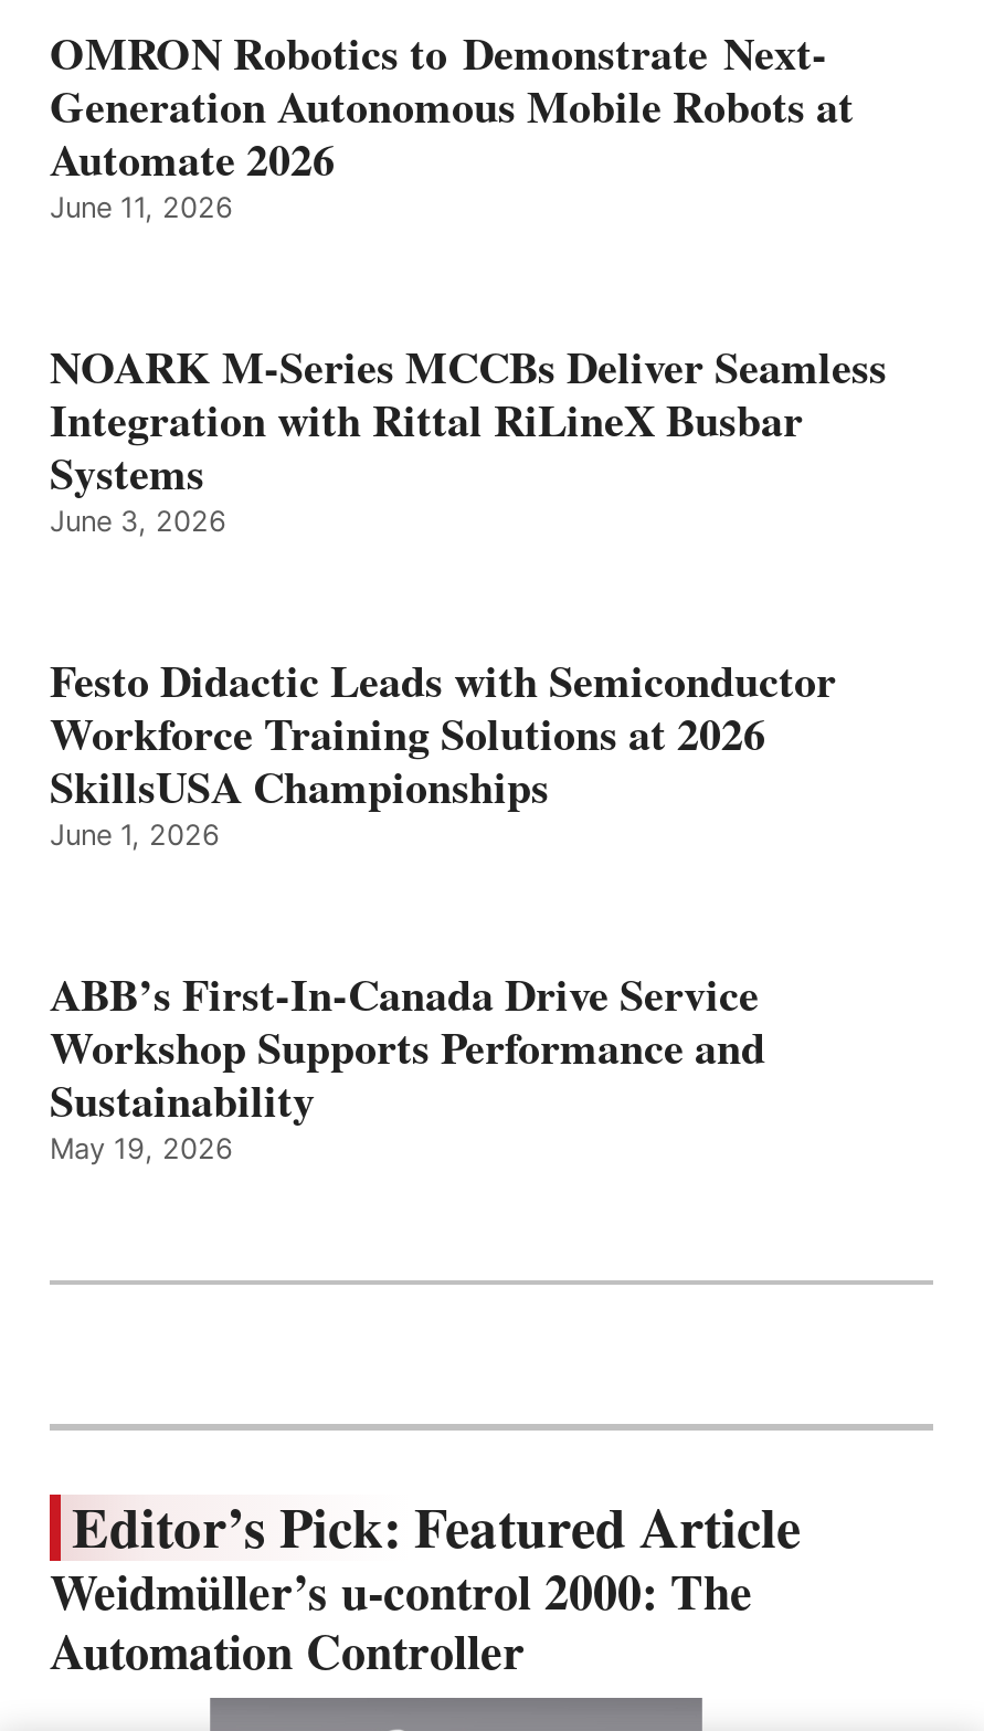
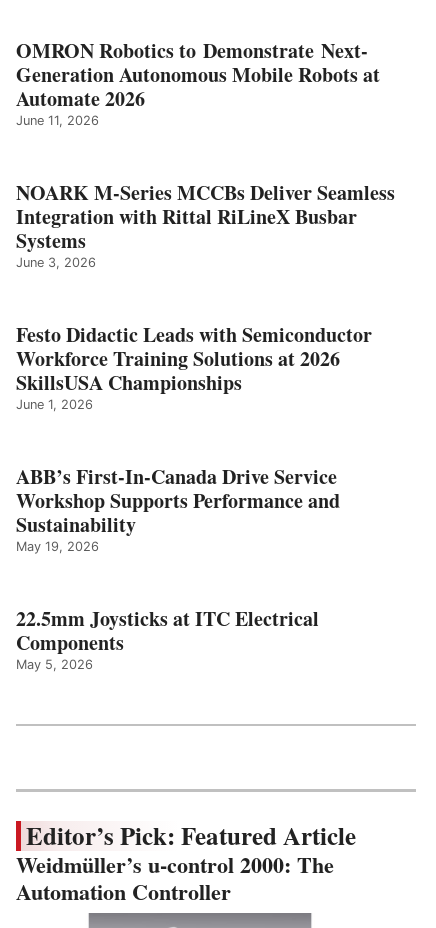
none -> [16,604,319,672] 22.5mm Joysticks at ITC Electrical | Components | May 5, 2026

